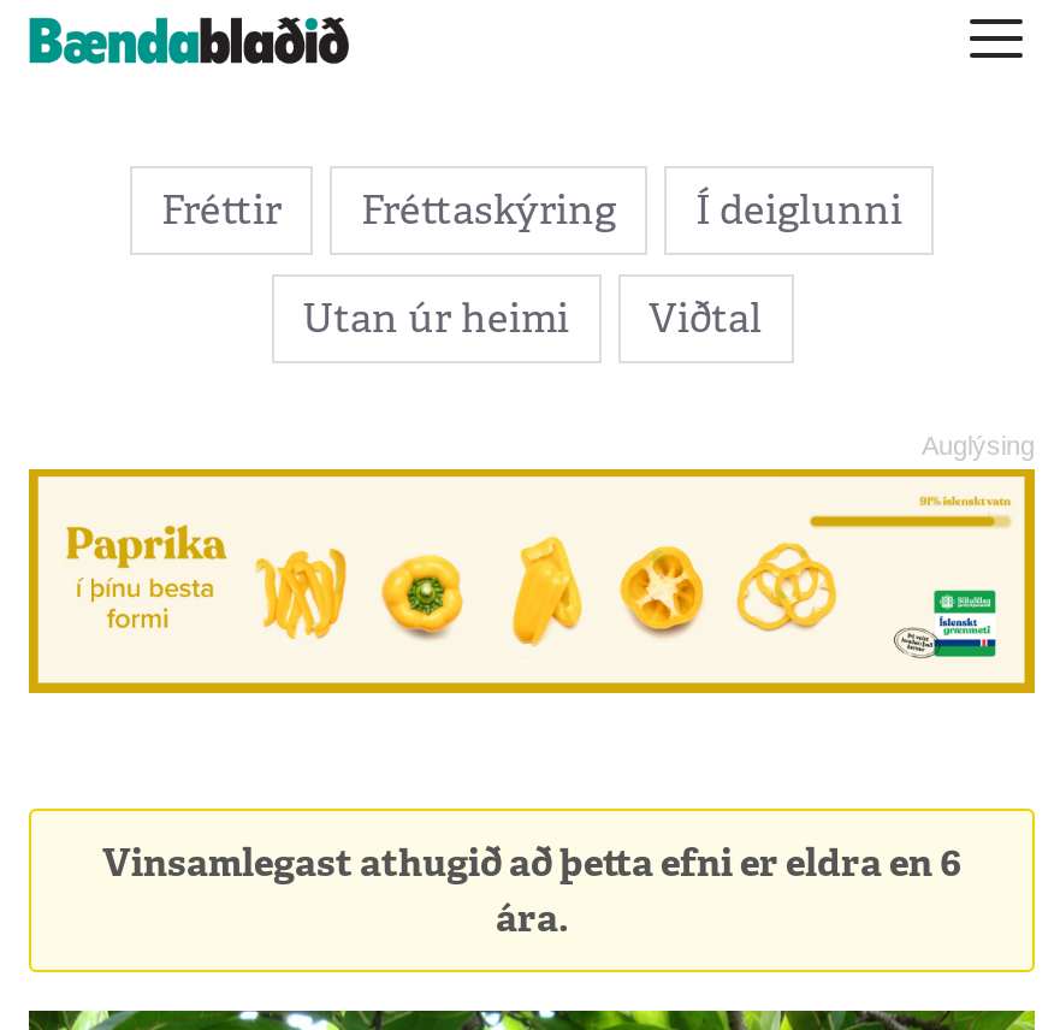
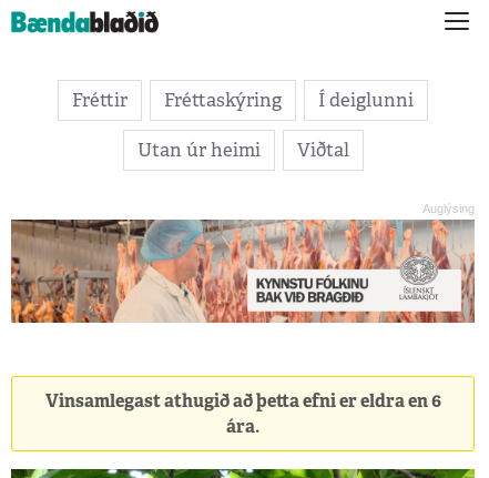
[26,467,1037,695] [image] -> [10,218,476,324] [image]

